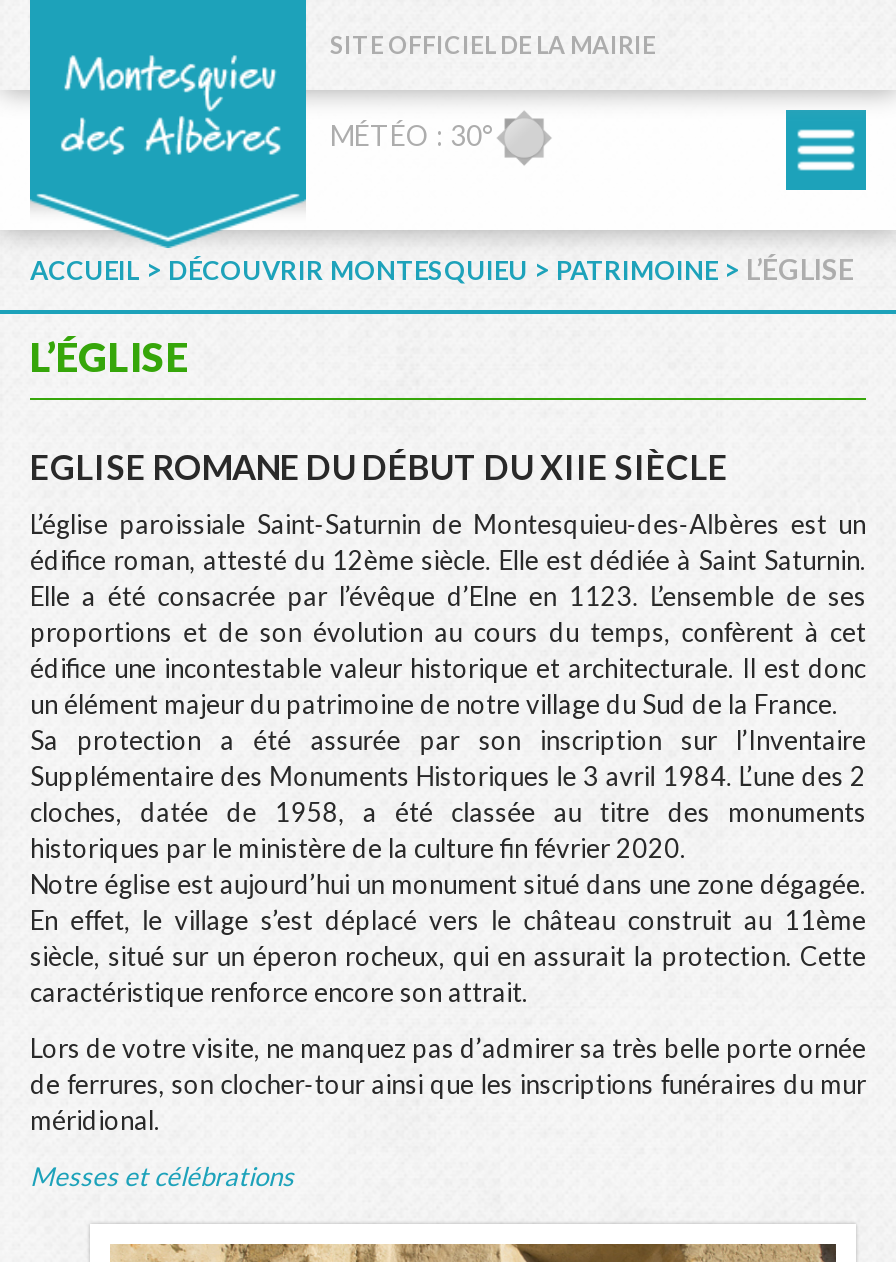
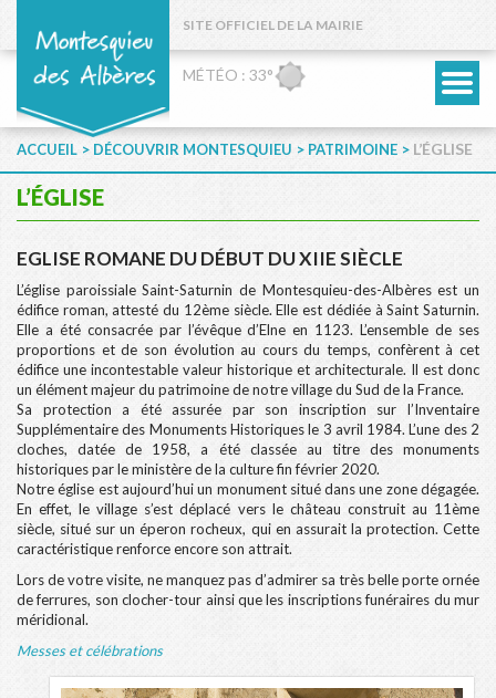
[330,118,494,152] MÉTÉO : 30° -> [183,65,273,84] MÉTÉO : 33°

